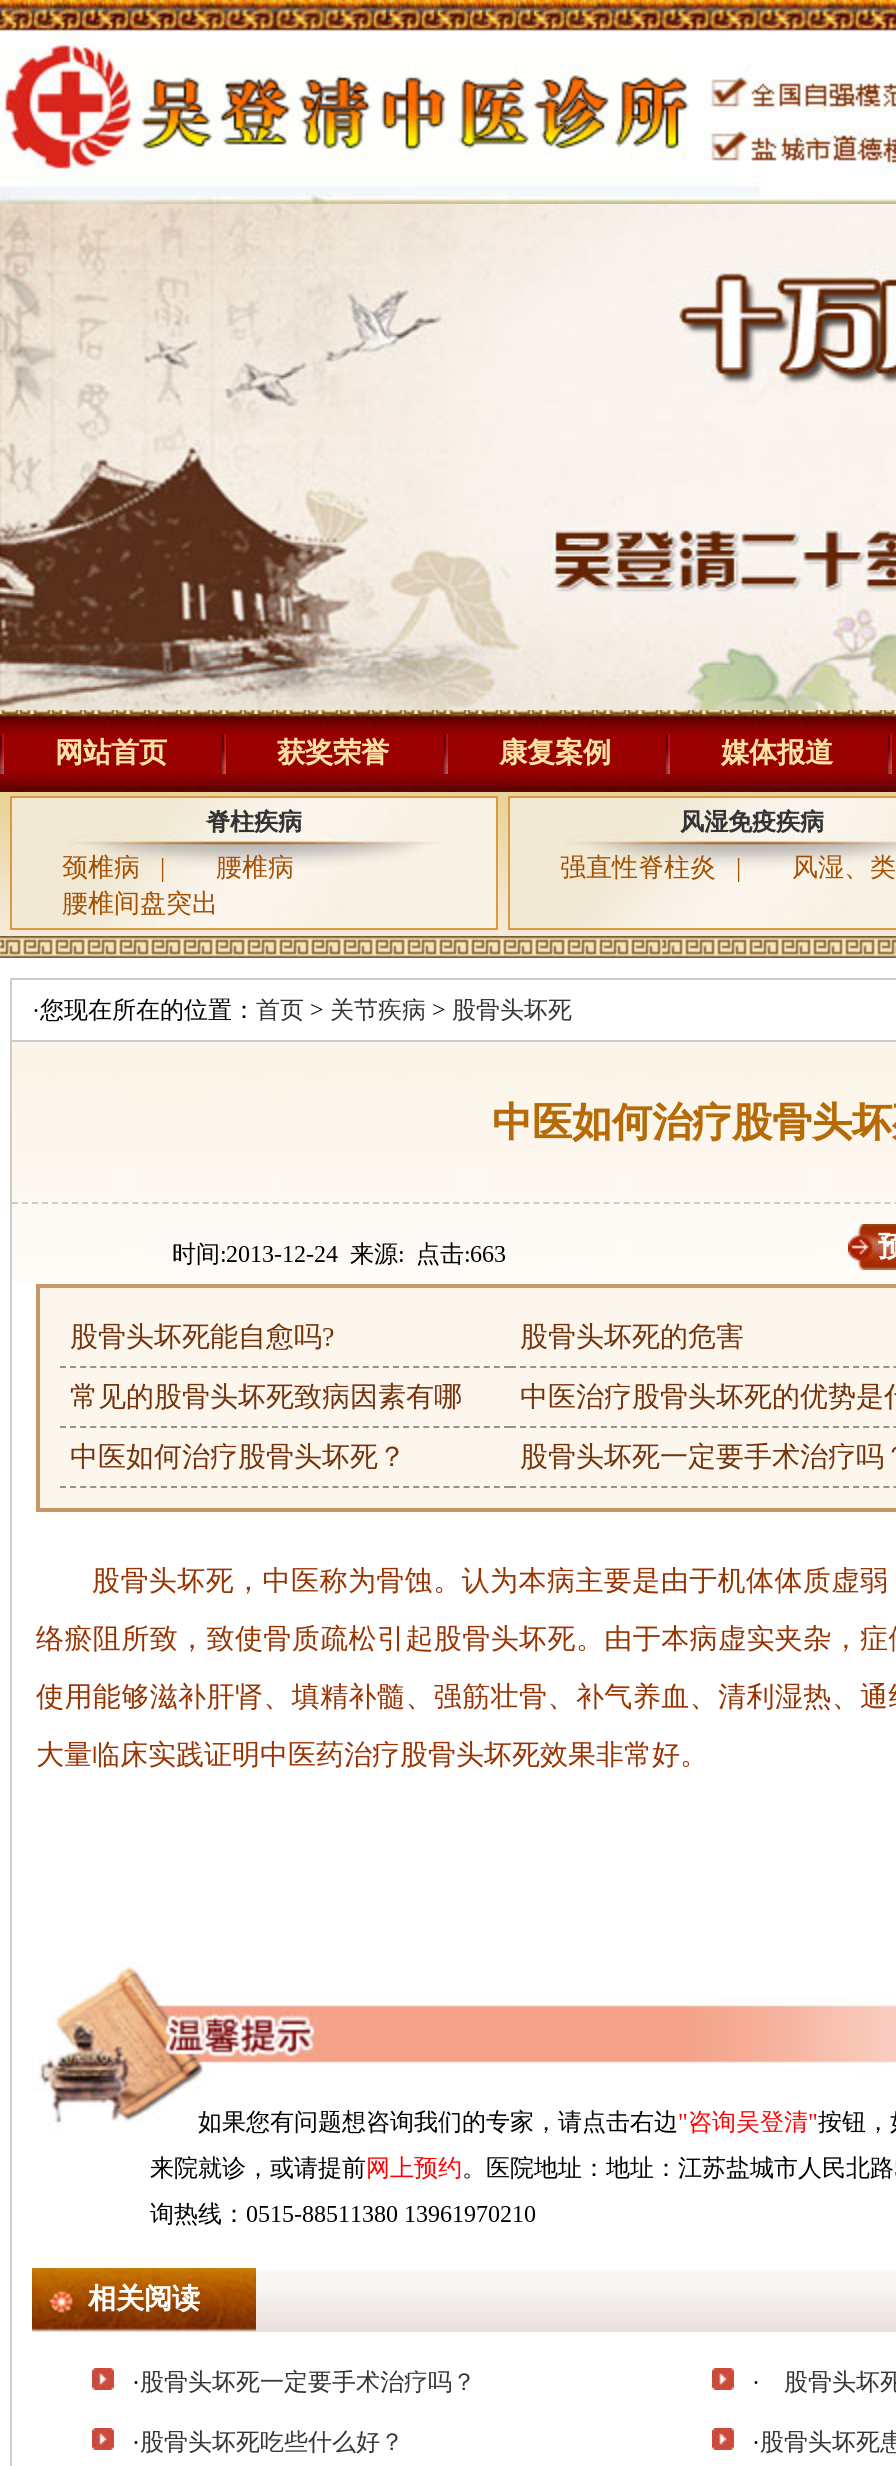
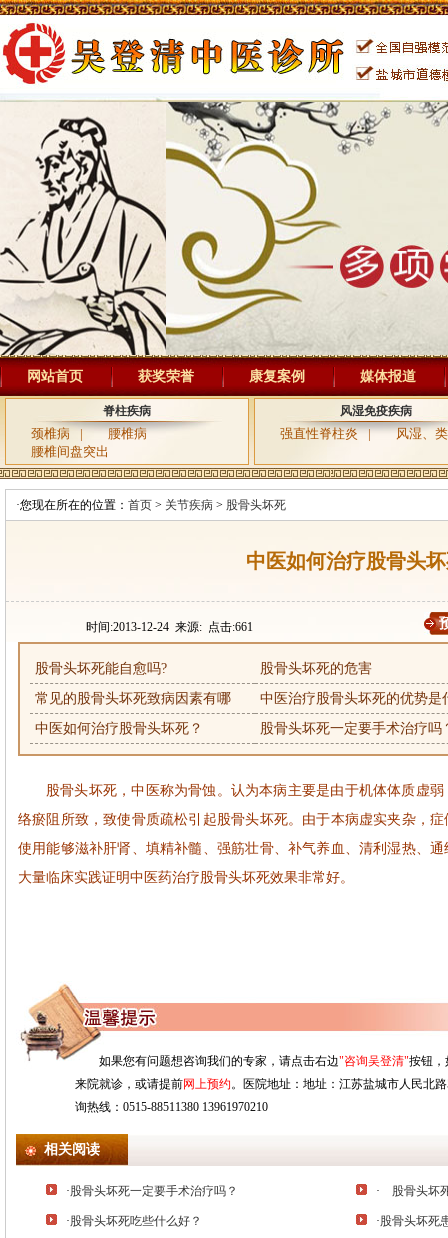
[6,204,890,712] [image] -> [3,101,445,356] [image]
[172,1240,506,1268] 时间:2013-12-24 来源: 点击:663 -> [86,620,253,634] 时间:2013-12-24 来源: 点击:661

